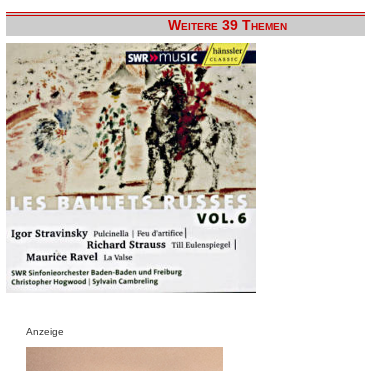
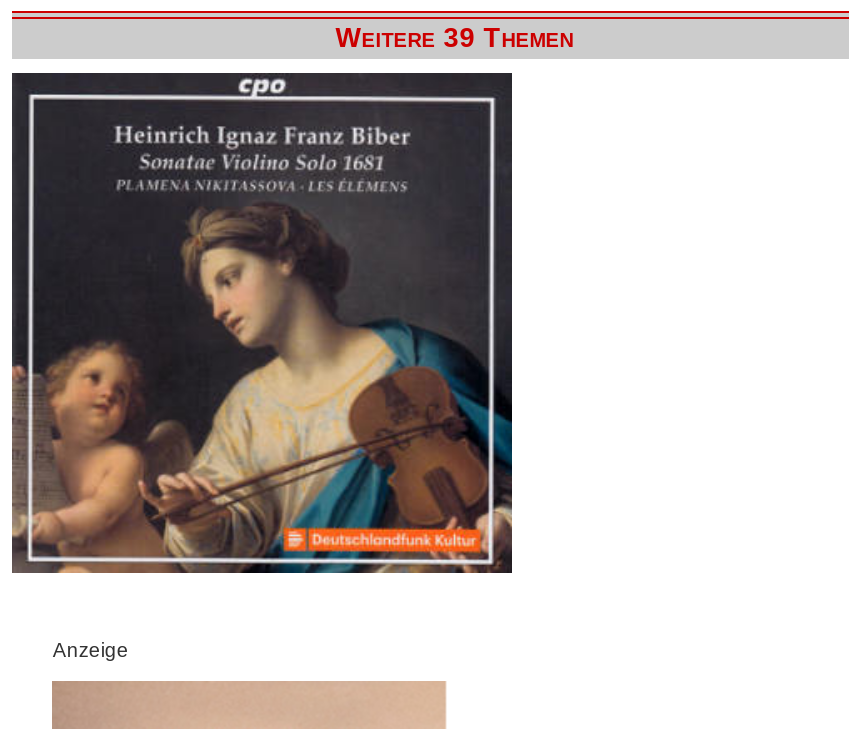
[5,42,257,293] [image] -> [10,71,514,575] [image]

